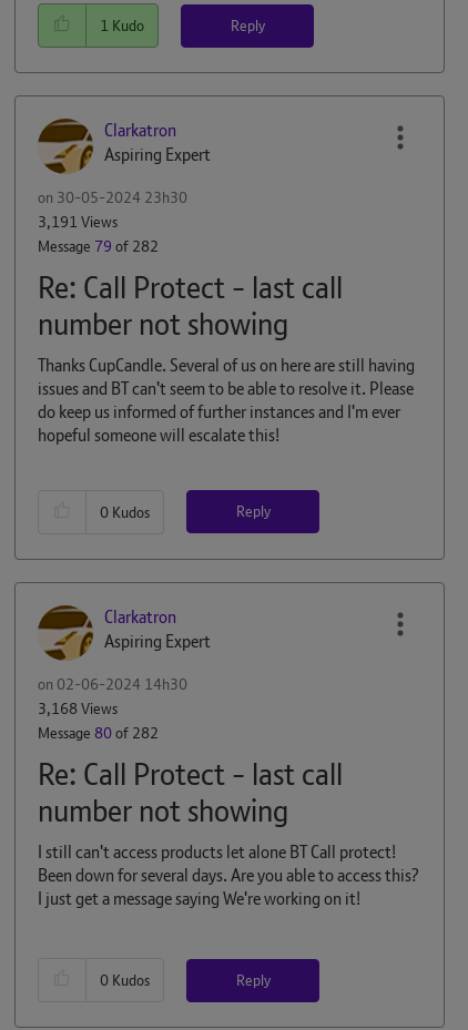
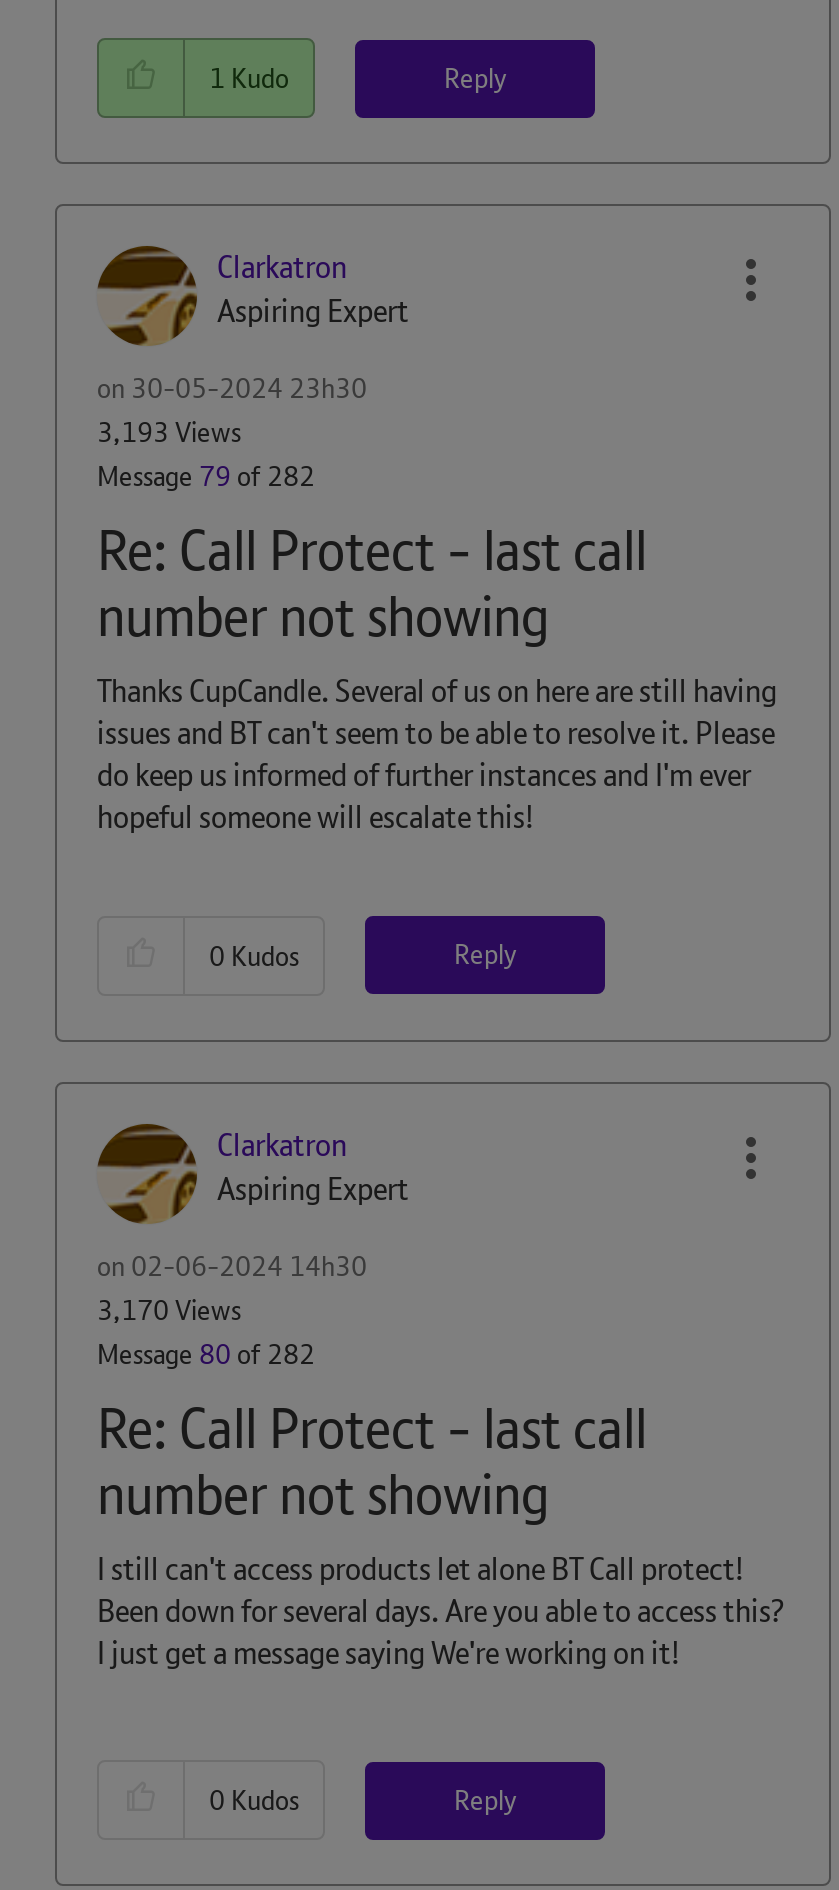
[38,212,118,232] 3,191 Views -> [97,414,241,450] 3,193 Views
[38,698,118,718] 3,168 Views -> [97,1291,241,1327] 3,170 Views

